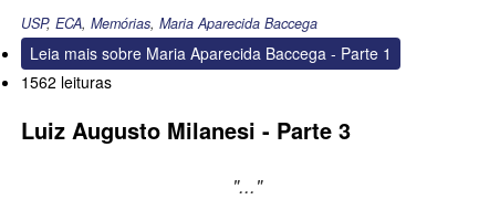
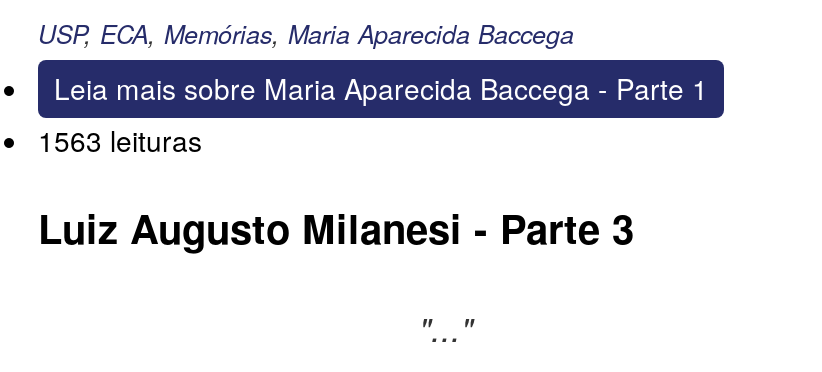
[21,71,112,93] 1562 leituras -> [38,121,202,161] 1563 leituras

